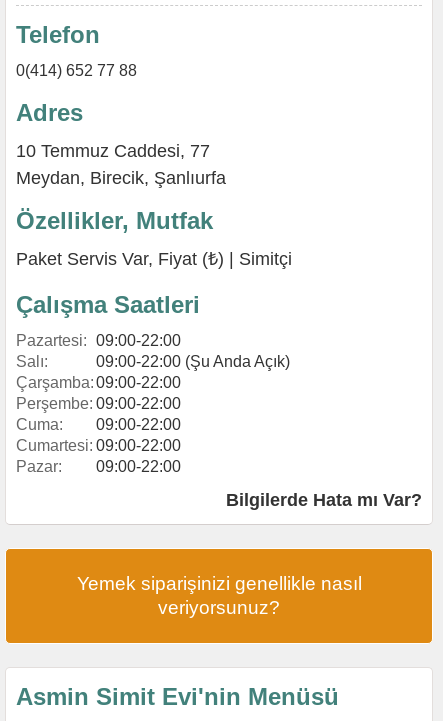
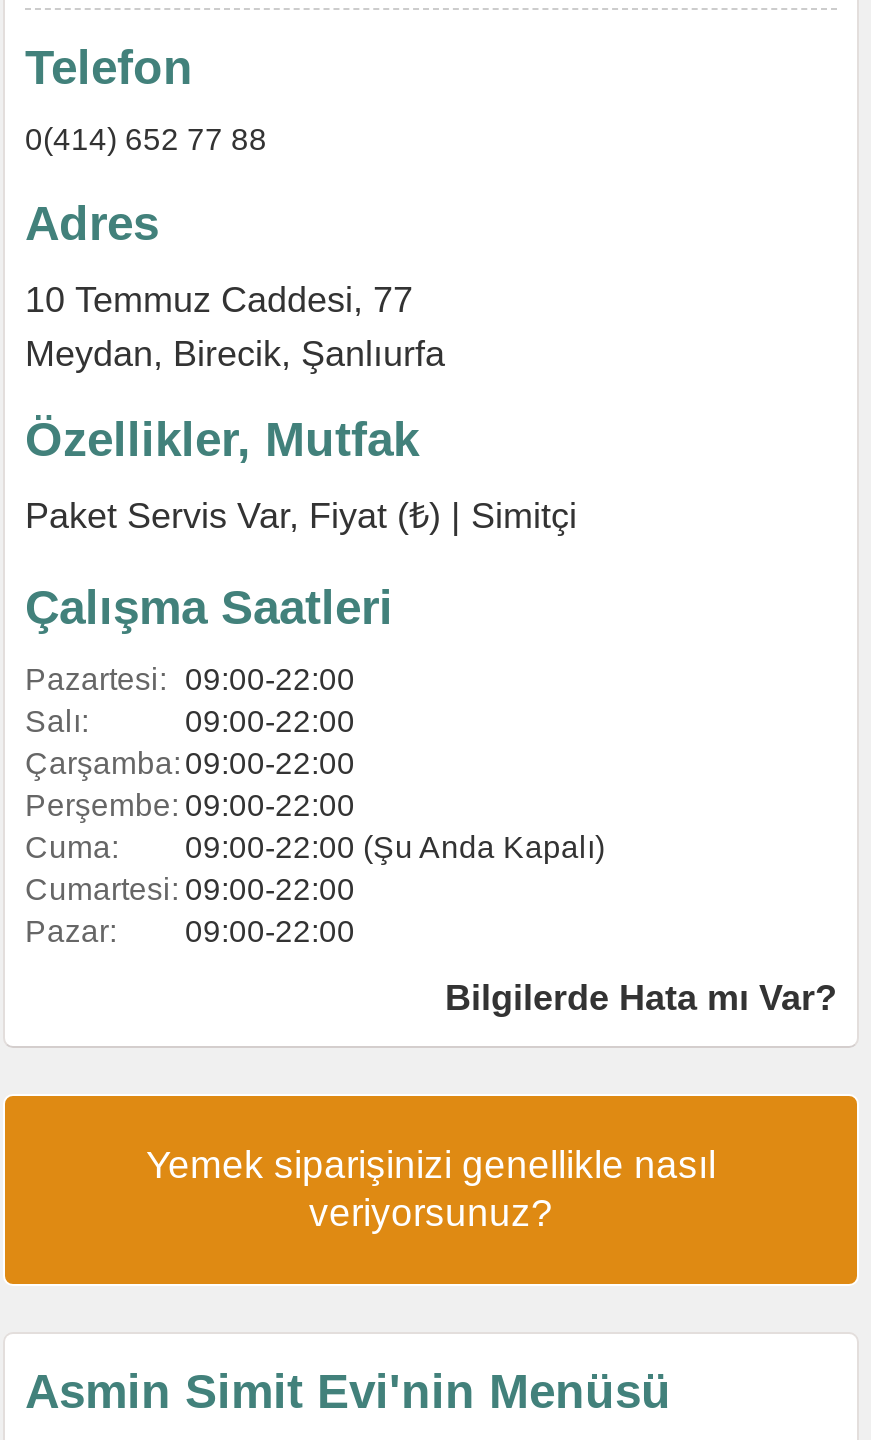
[96,353,290,370] 09:00-22:00 (Şu Anda Açık) -> [185,704,355,738] 09:00-22:00
[96,416,181,433] 09:00-22:00 -> [185,830,605,864] 09:00-22:00 (Şu Anda Kapalı)

